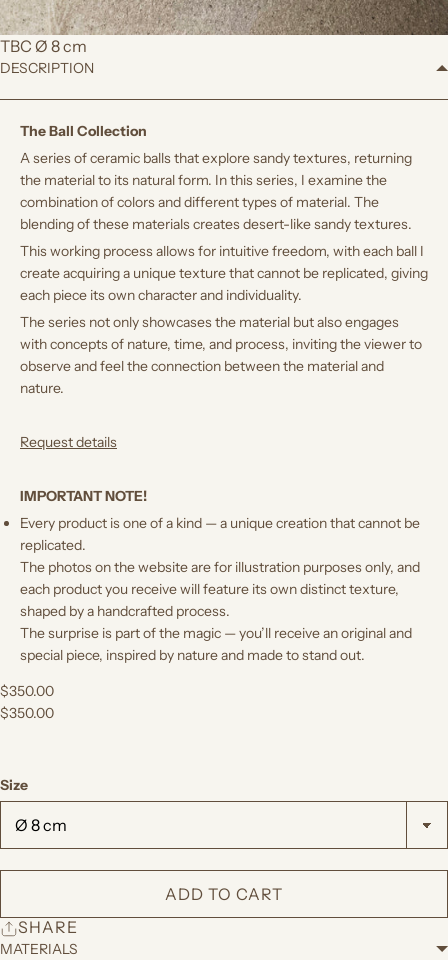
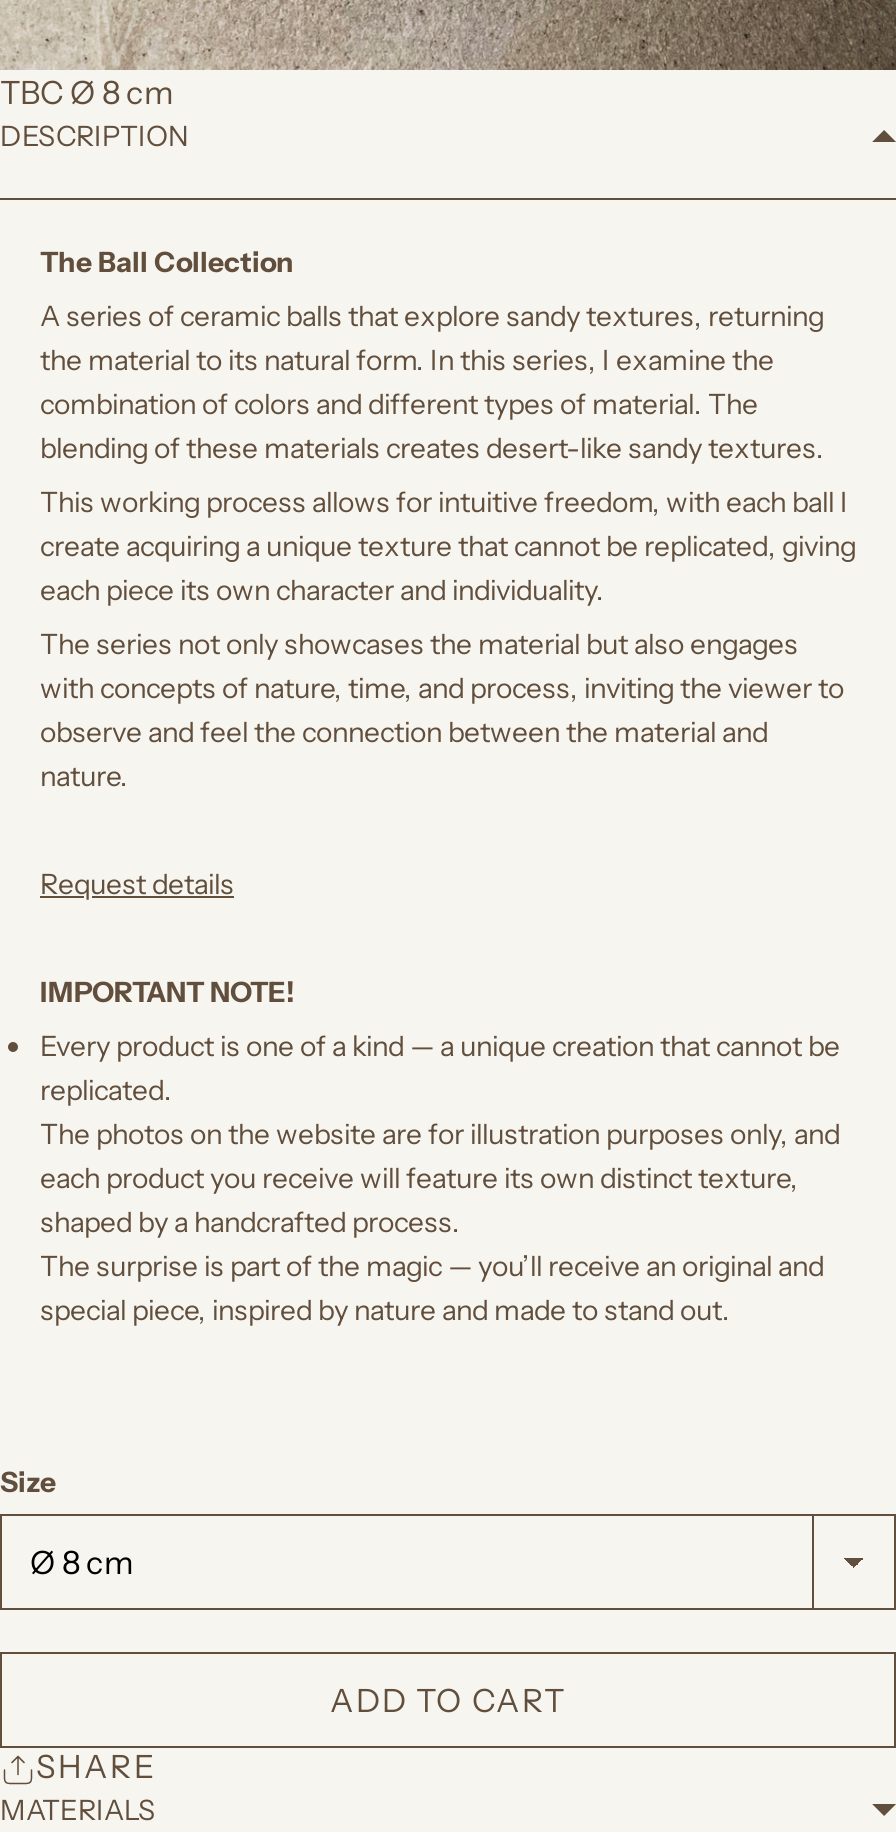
[0,682,54,722] $350.00 | $350.00 -> none

